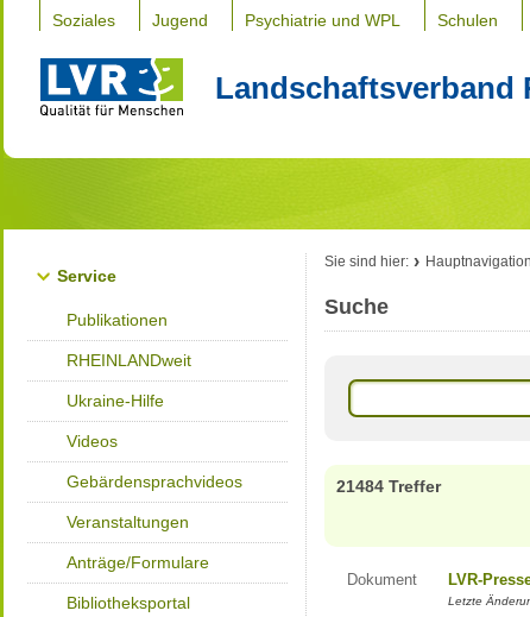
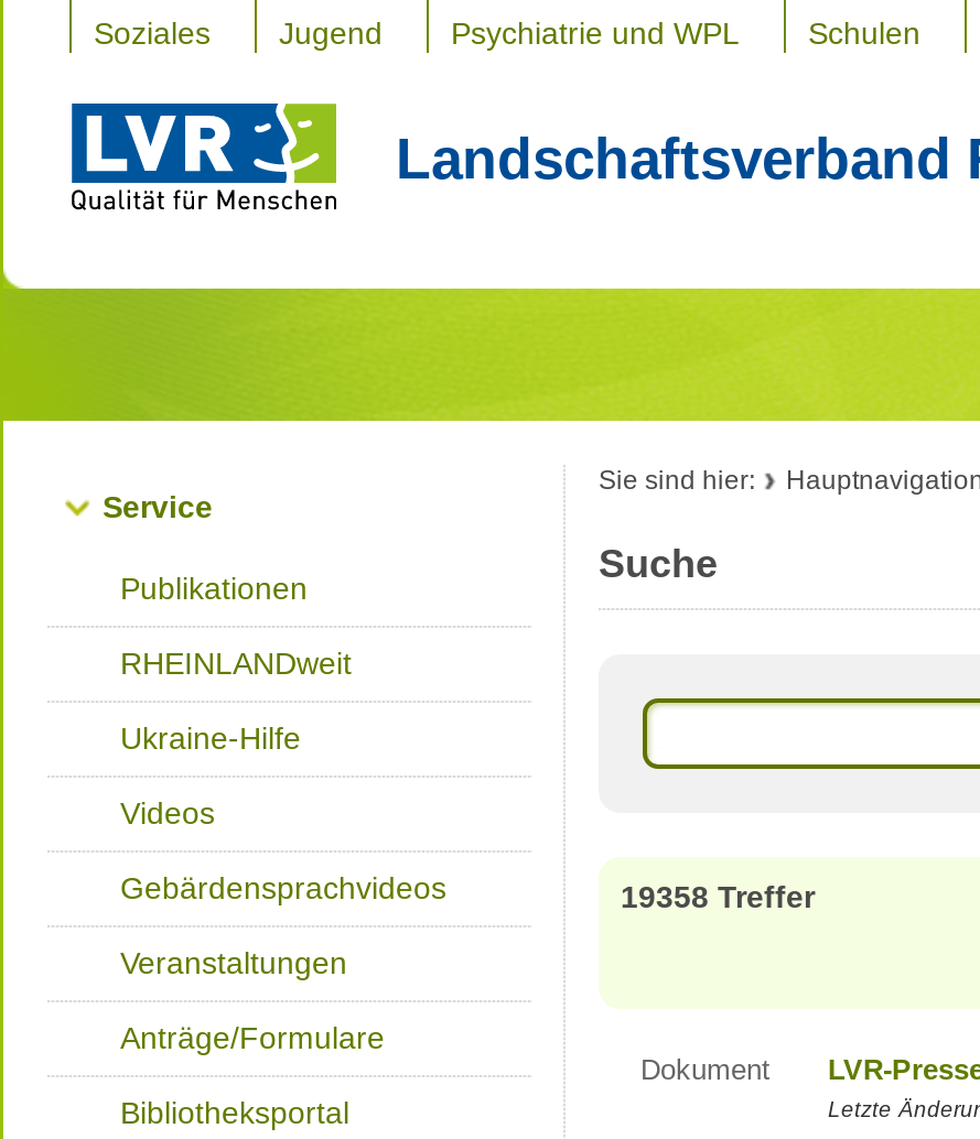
[336,477,441,496] 21484 Treffer -> [621,879,815,914] 19358 Treffer

